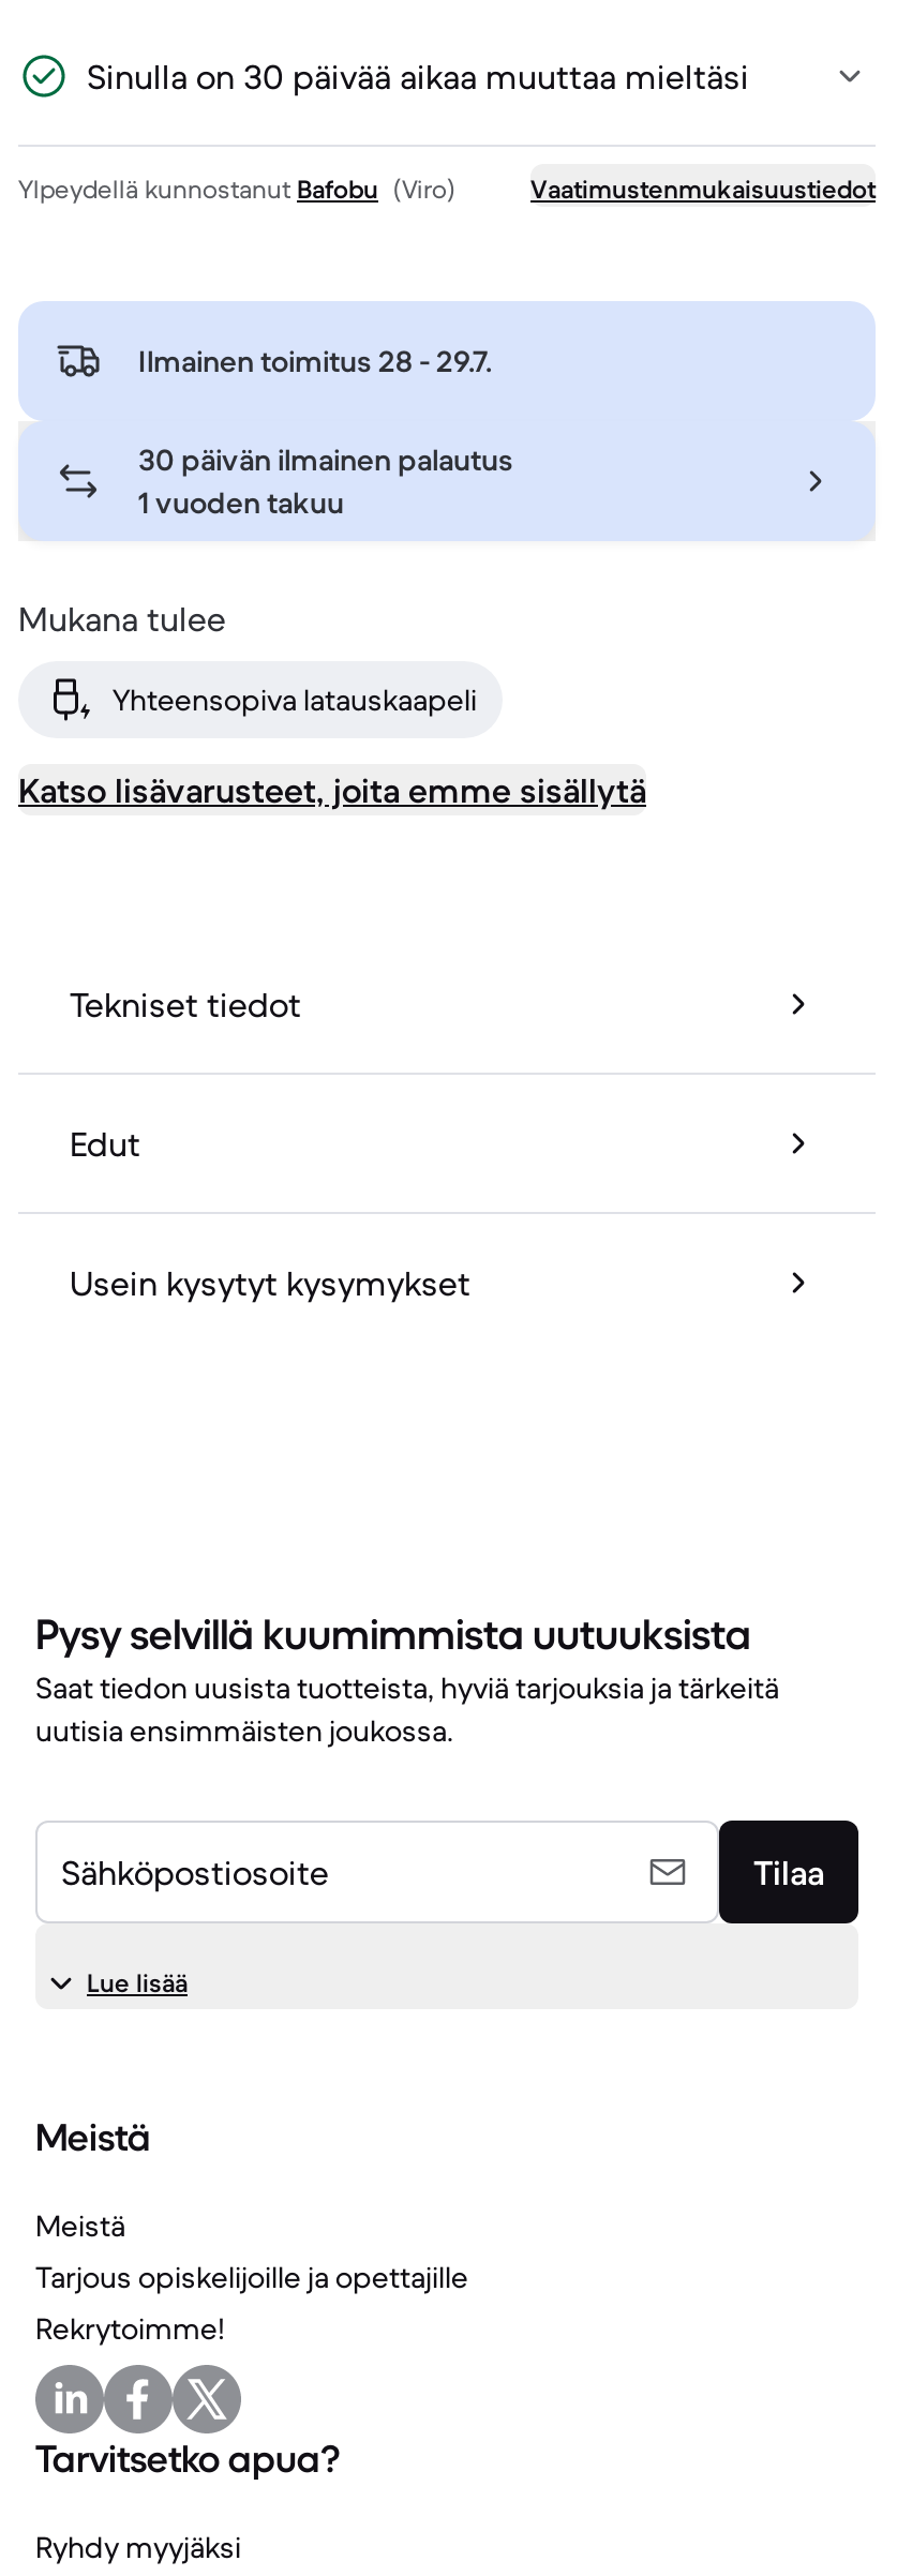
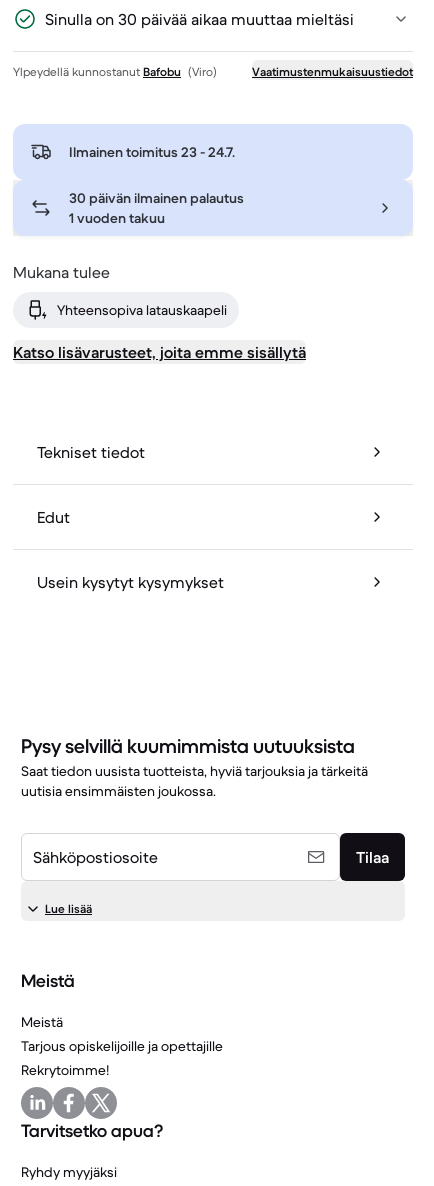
[138,342,492,381] Ilmainen toimitus 28 - 29.7. -> [69,143,235,161] Ilmainen toimitus 23 - 24.7.

